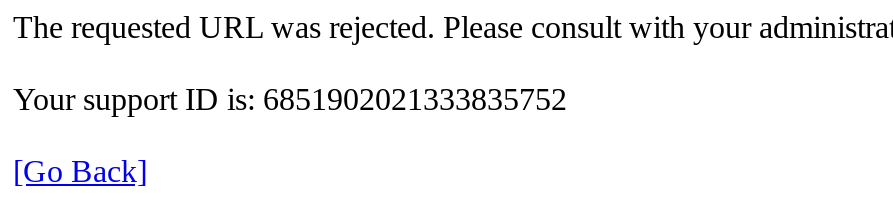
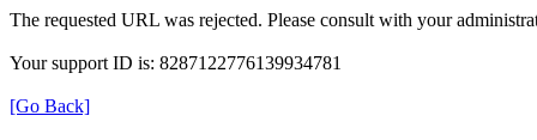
[13,82,567,116] Your support ID is: 6851902021333835752 -> [10,53,342,73] Your support ID is: 8287122776139934781

